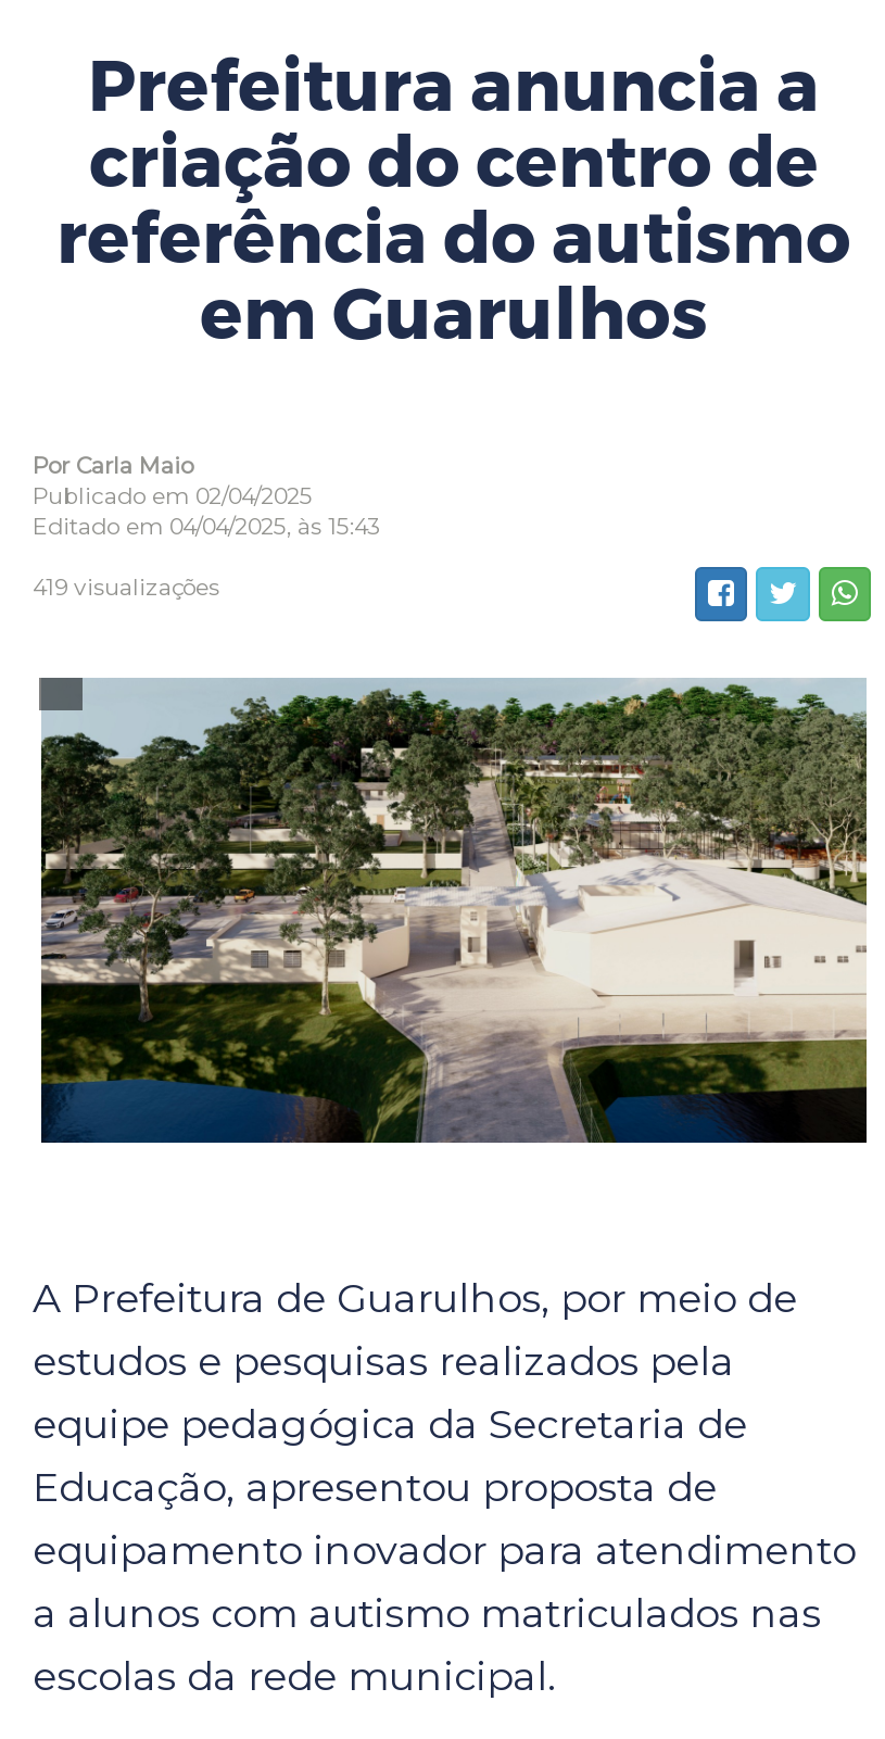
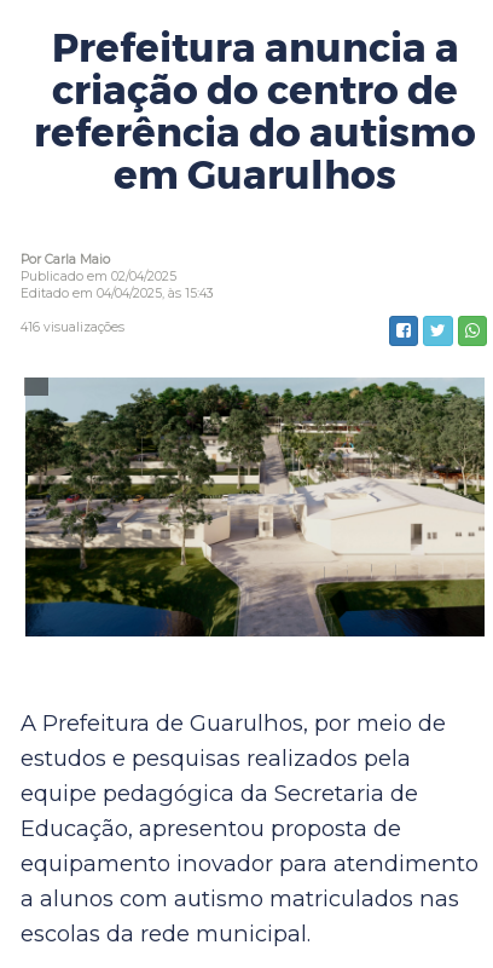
[33,574,219,602] 419 visualizações -> [21,319,124,335] 416 visualizações

